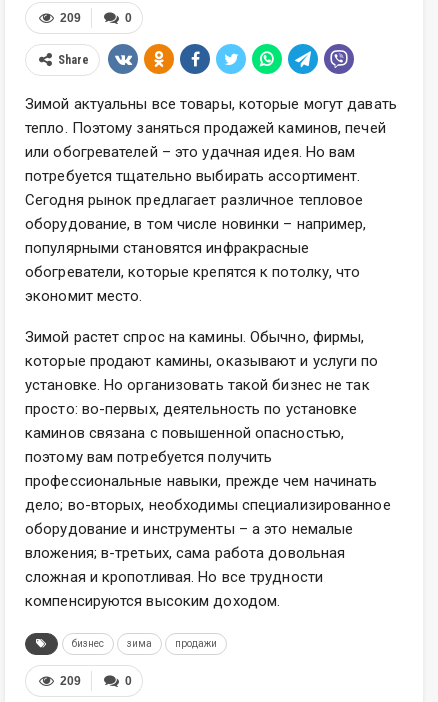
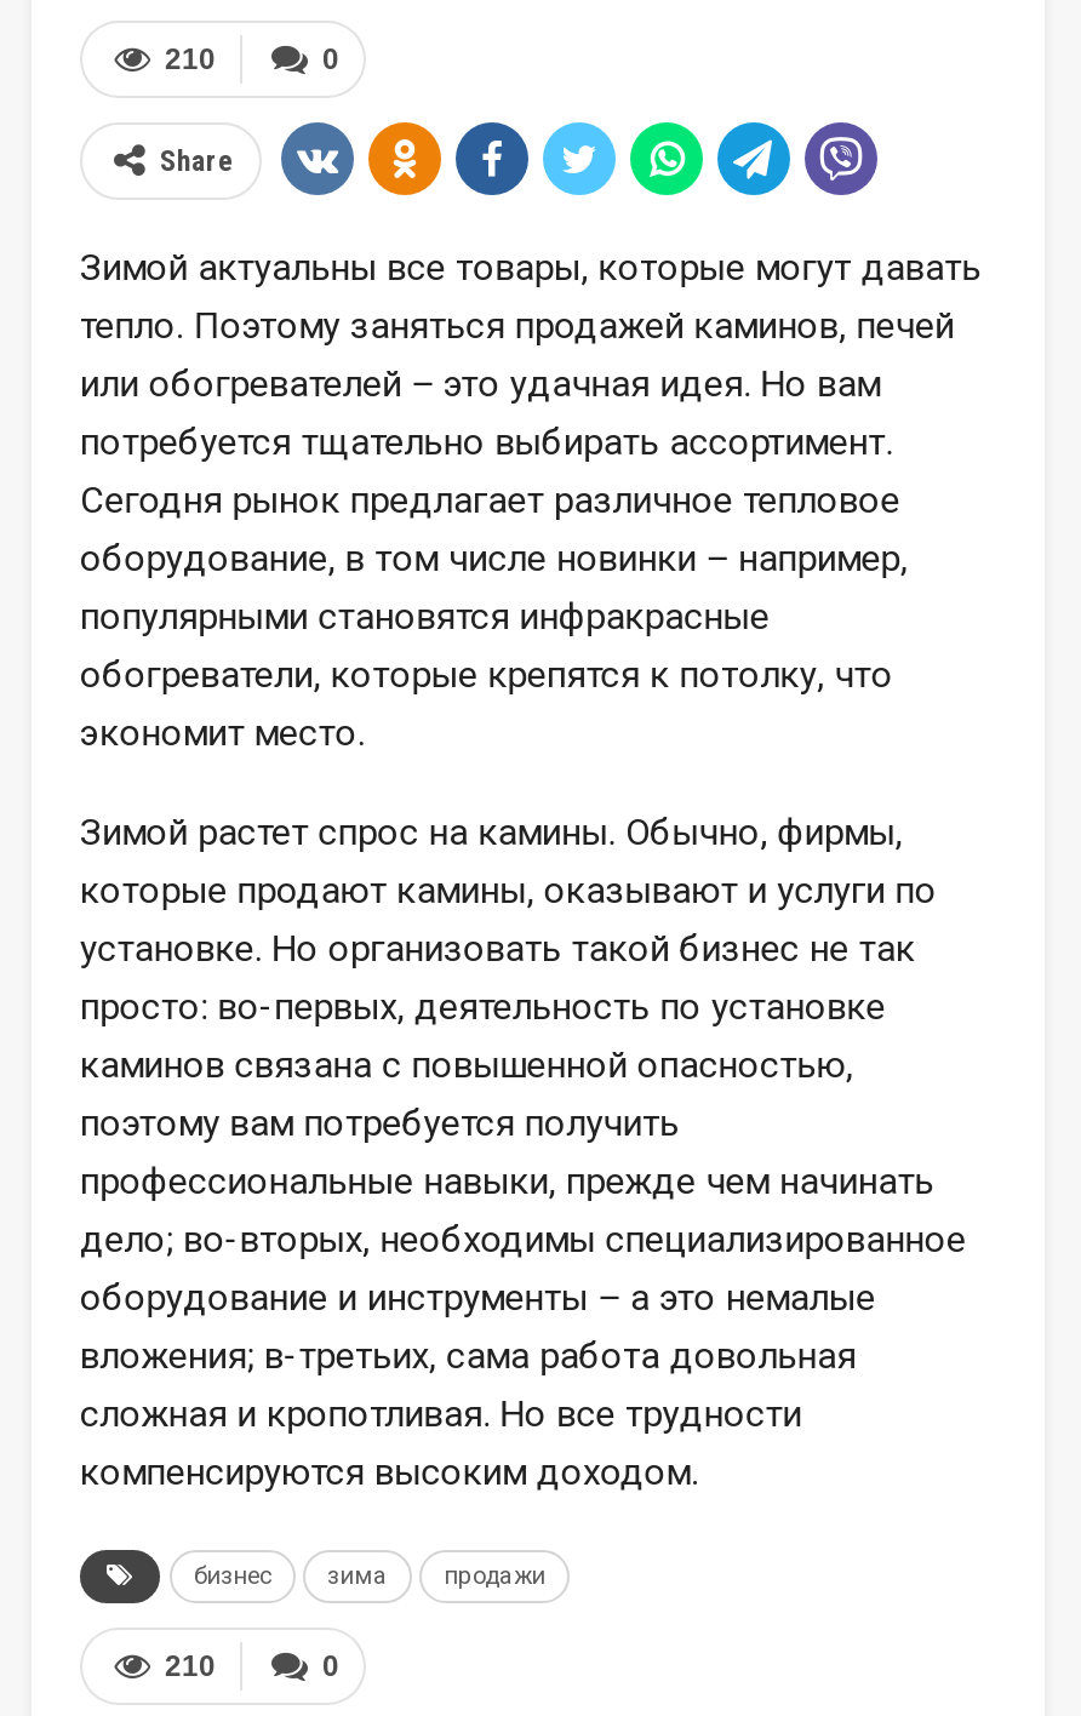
[60,11,81,25] 209 -> [165,42,216,76] 210
[60,674,81,688] 209 -> [165,1649,216,1683] 210

